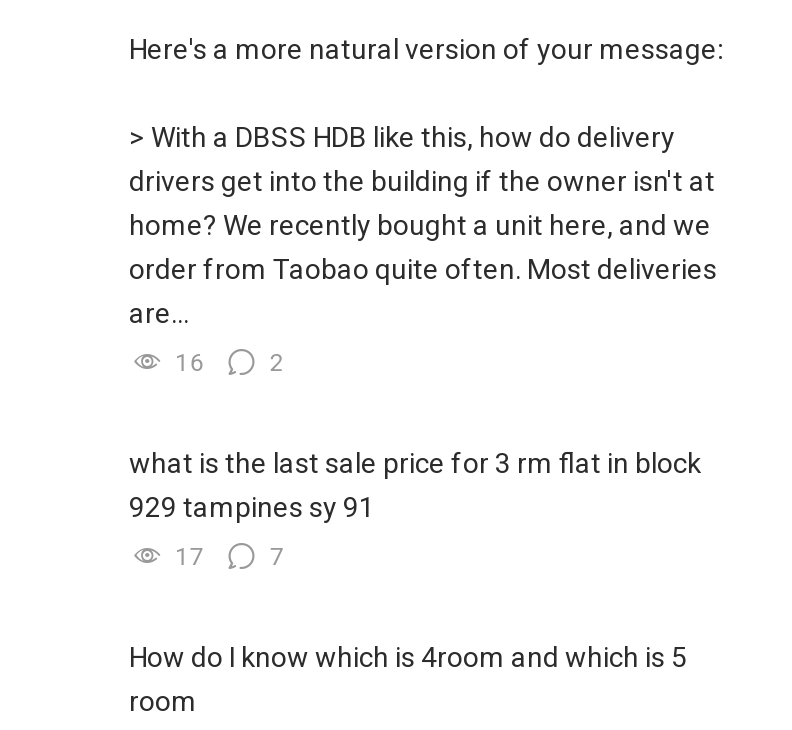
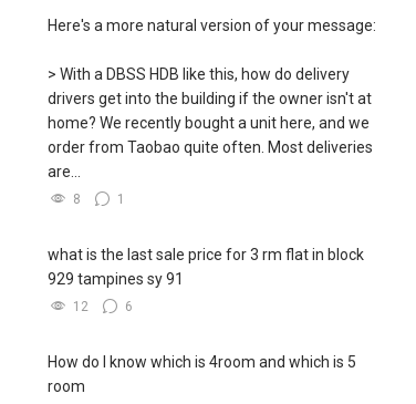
[175,349,203,377] 16 -> [73,192,81,207] 8
[270,349,284,377] 2 -> [118,192,125,207] 1
[175,543,203,571] 17 -> [73,299,89,314] 12
[270,543,284,571] 7 -> [125,299,133,314] 6

